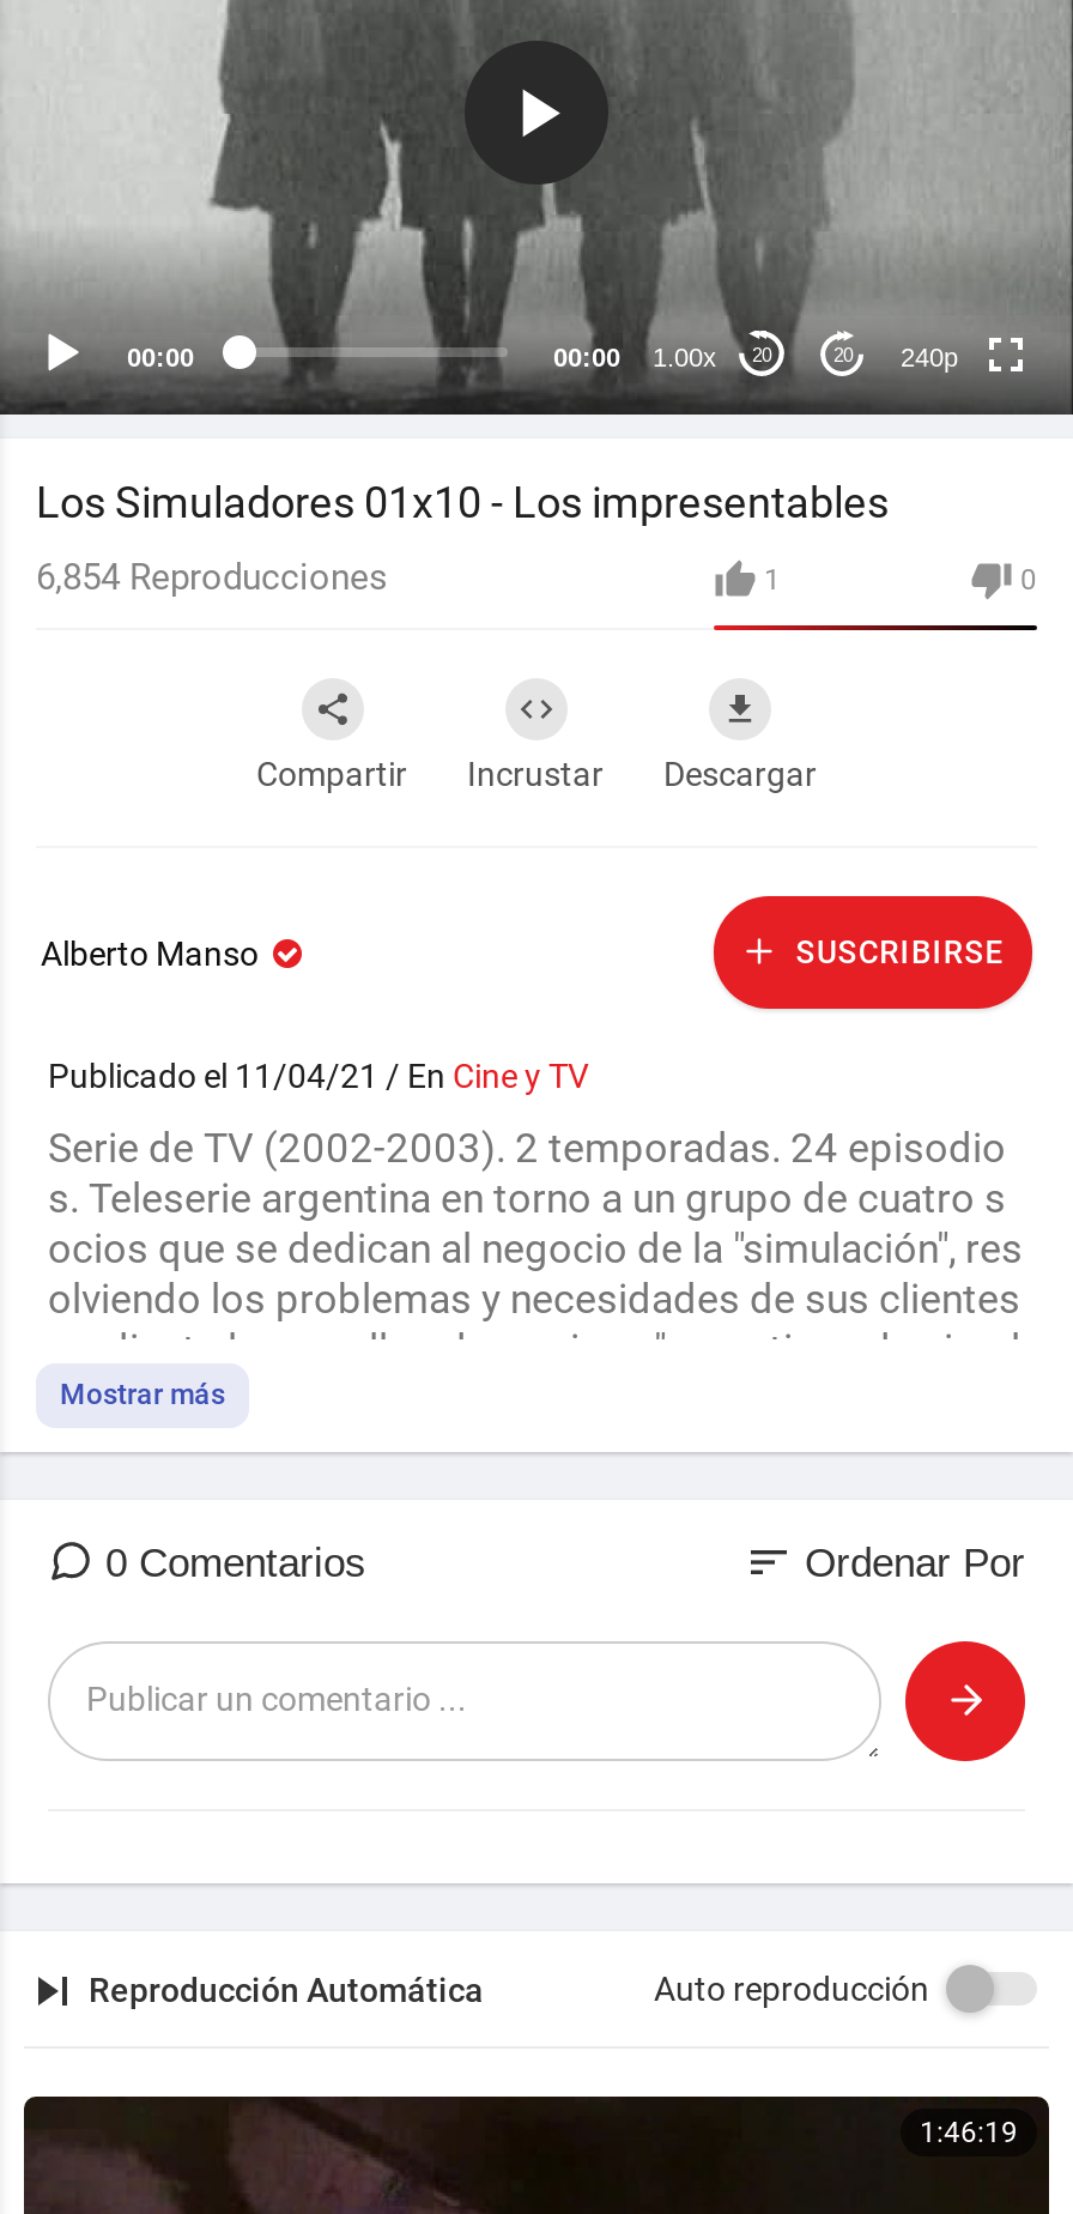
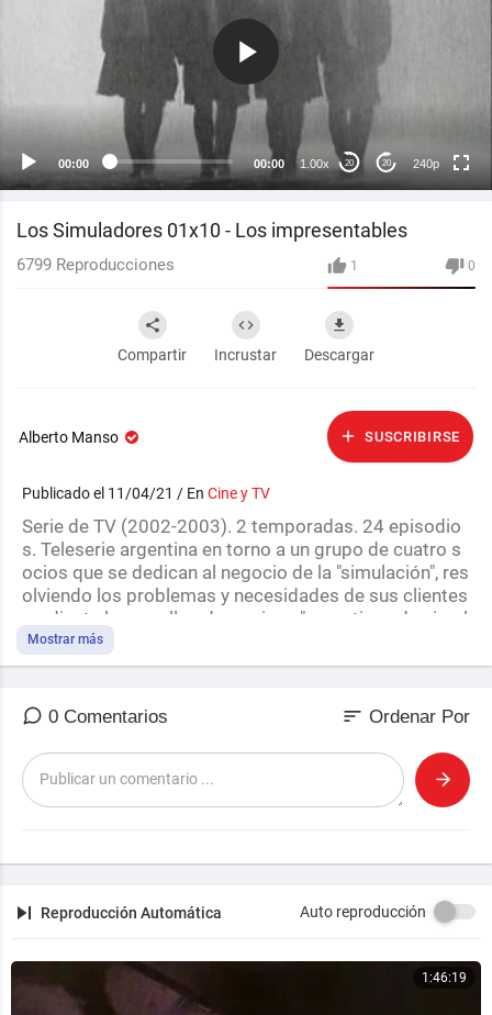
[36,556,388,599] 6,854 Reproducciones -> [16,255,175,275] 6799 Reproducciones

